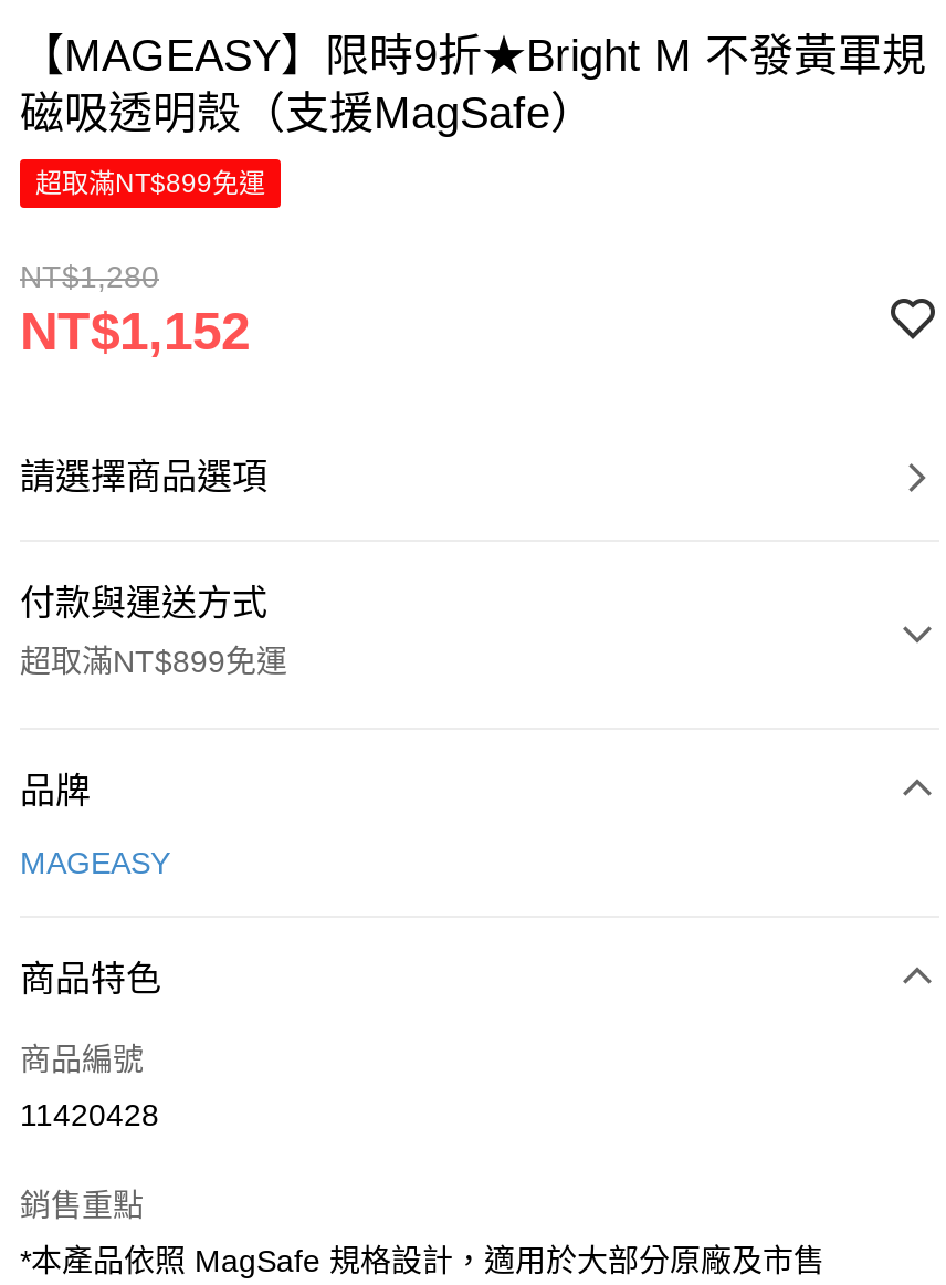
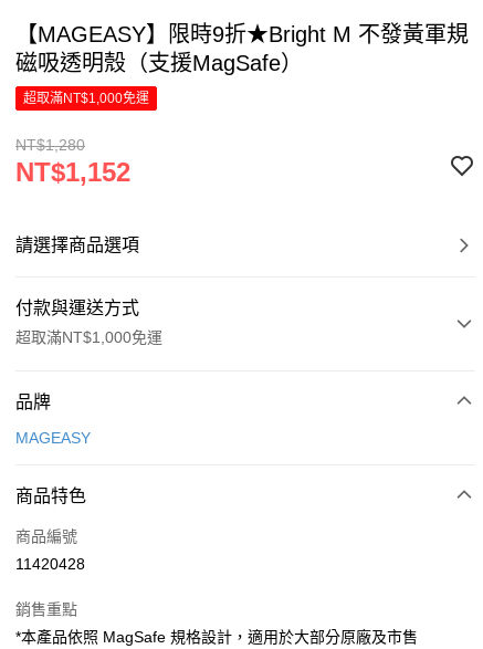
[35,168,265,199] 超取滿NT$899免運 -> [23,91,149,106] 超取滿NT$1,000免運
[20,644,287,679] 超取滿NT$899免運 -> [15,328,162,346] 超取滿NT$1,000免運

